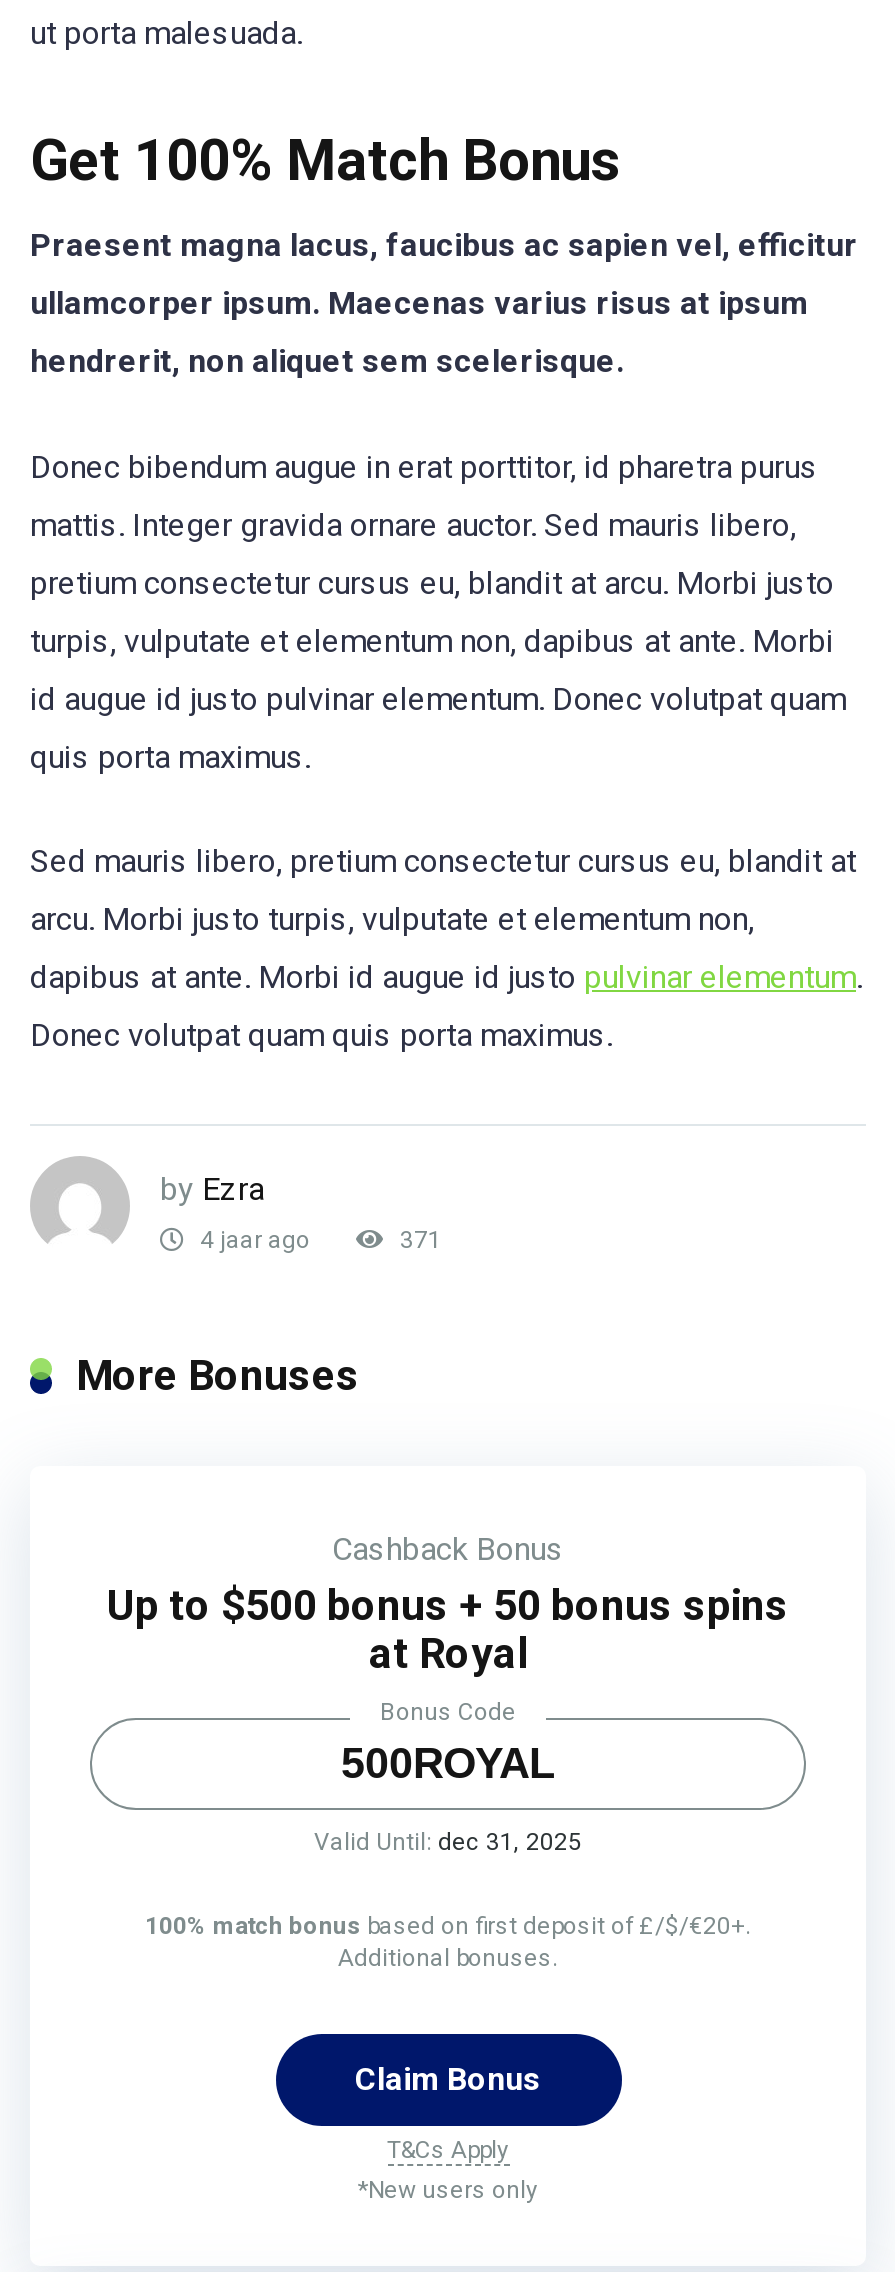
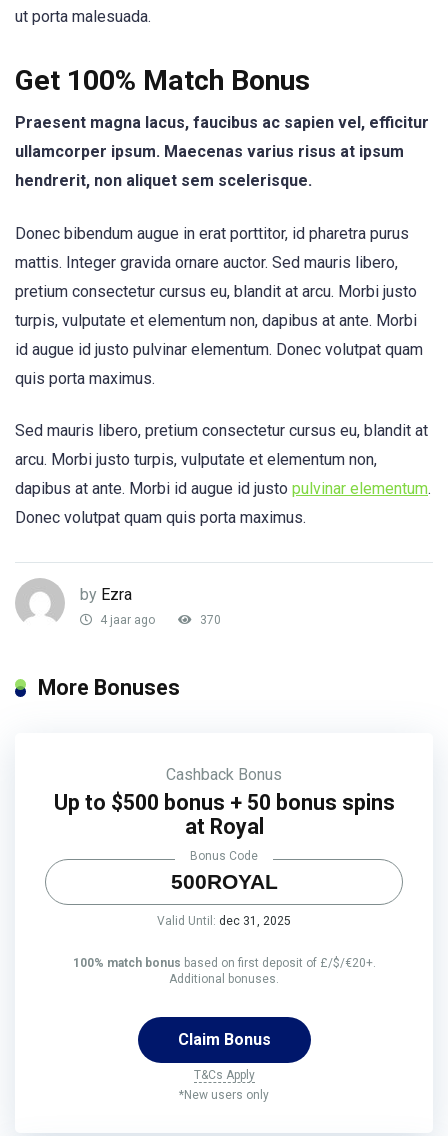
[394,1226,442,1254] 371 -> [197,613,221,627] 370

